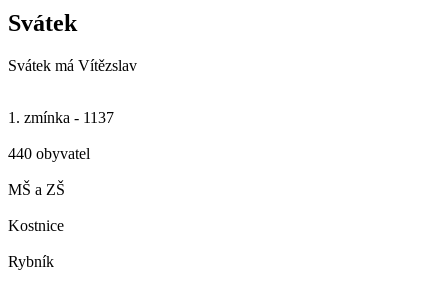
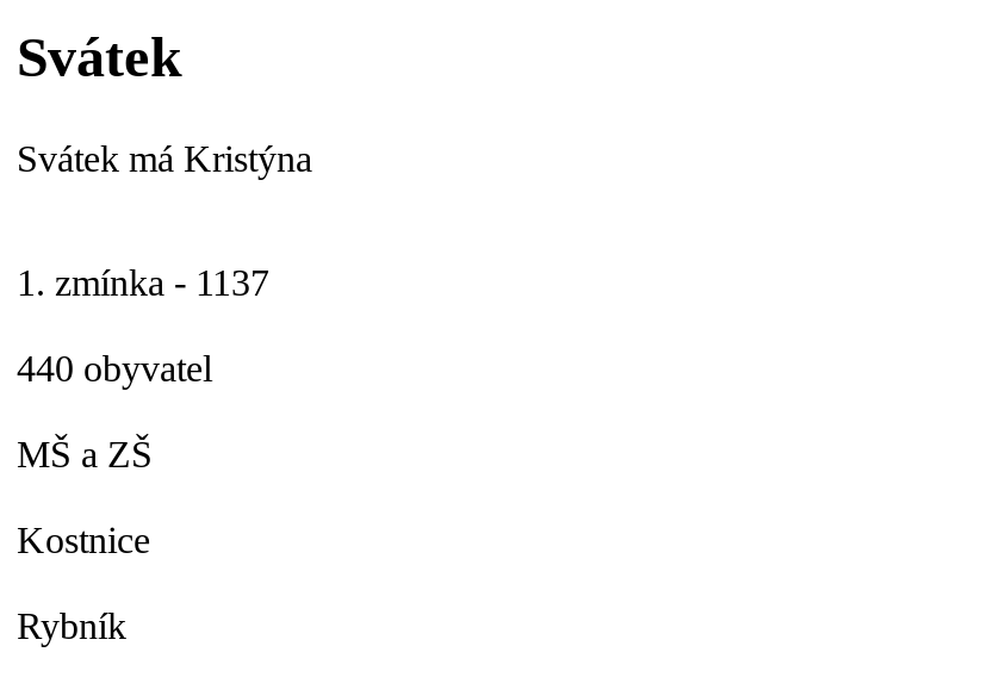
[8,57,137,74] Svátek má Vítězslav -> [17,138,312,179] Svátek má Kristýna

